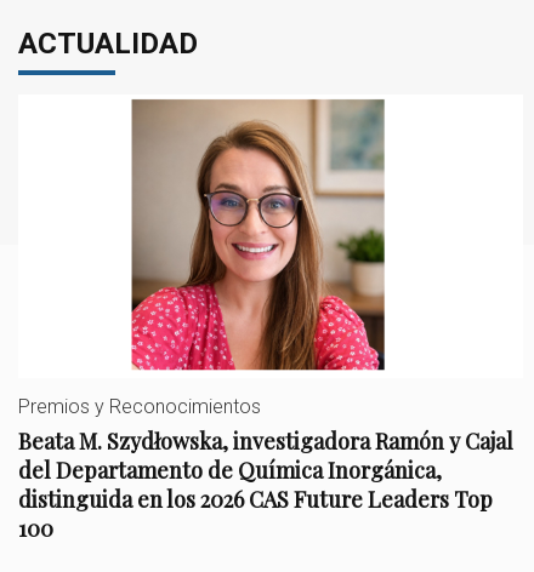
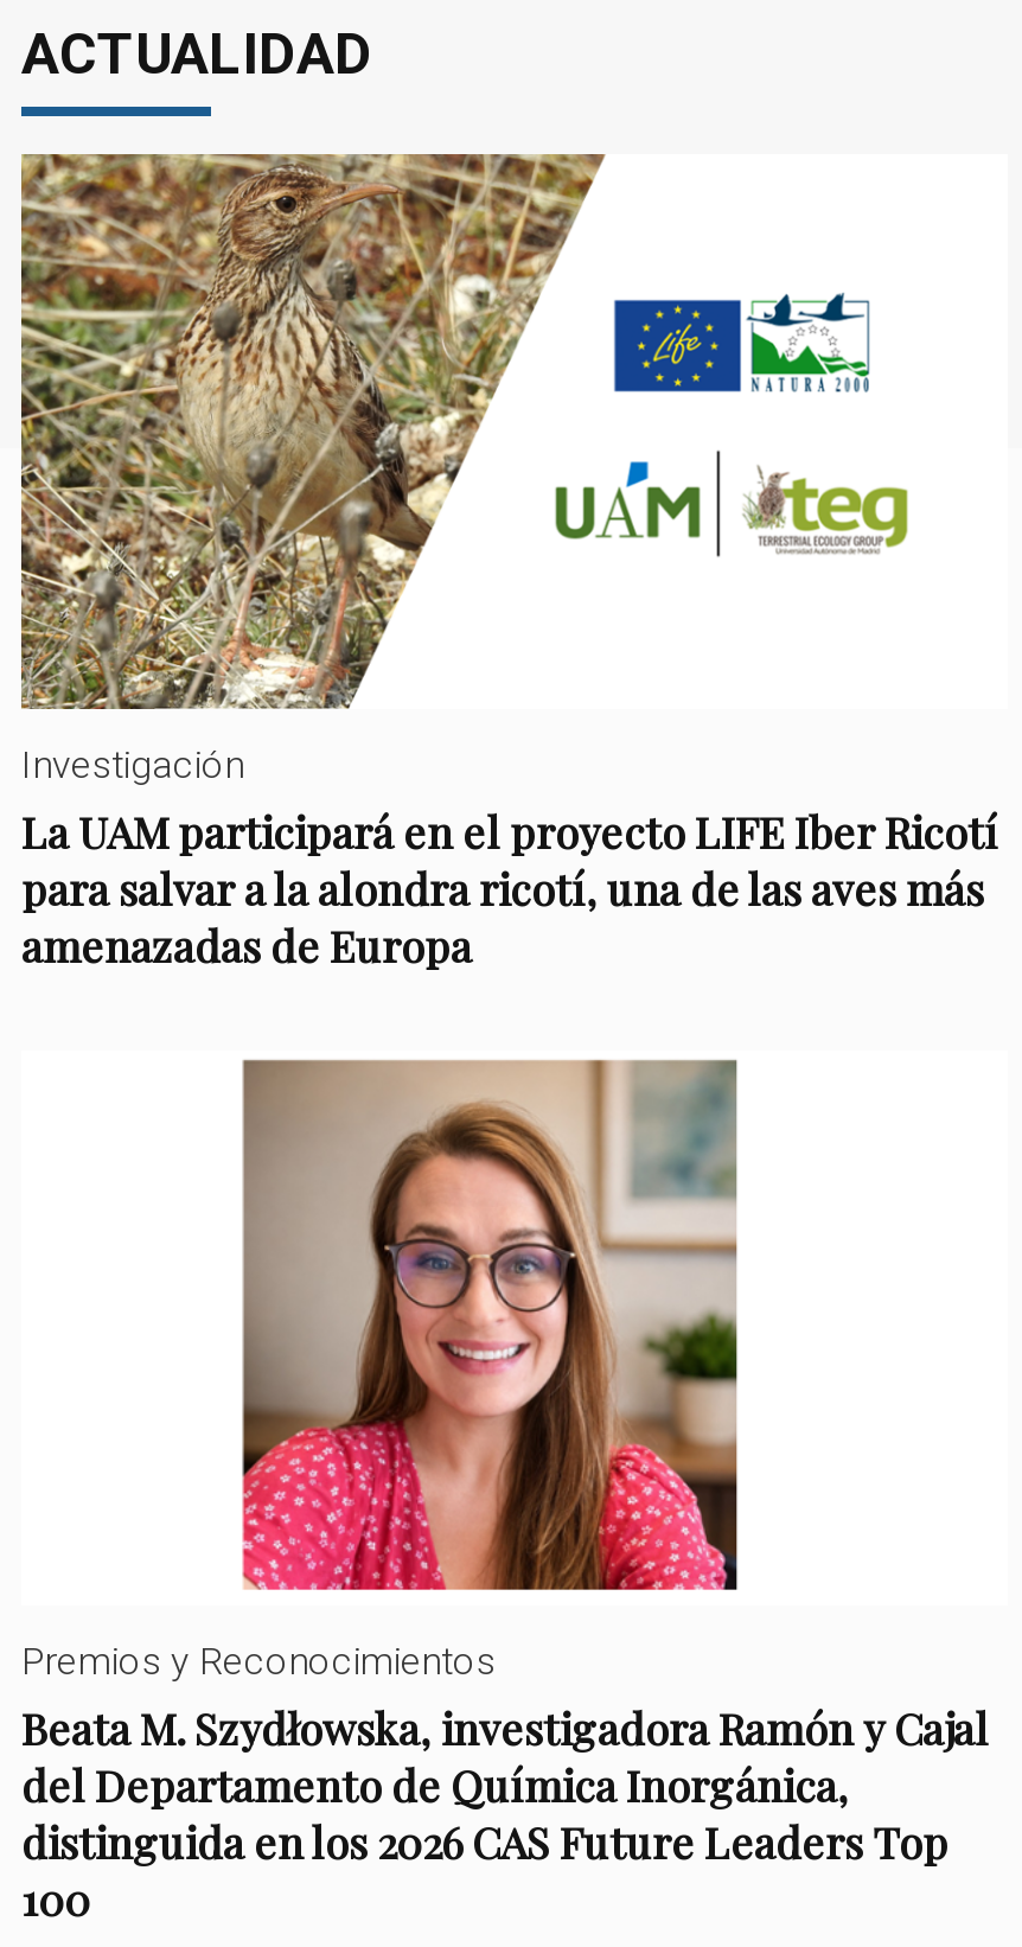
none -> [19,152,998,975] [image] | Investigación | La UAM participará en el proyecto LIFE Iber Ricotí | para salvar a la alondra ricotí, una de las aves más | amenazadas de Europa

